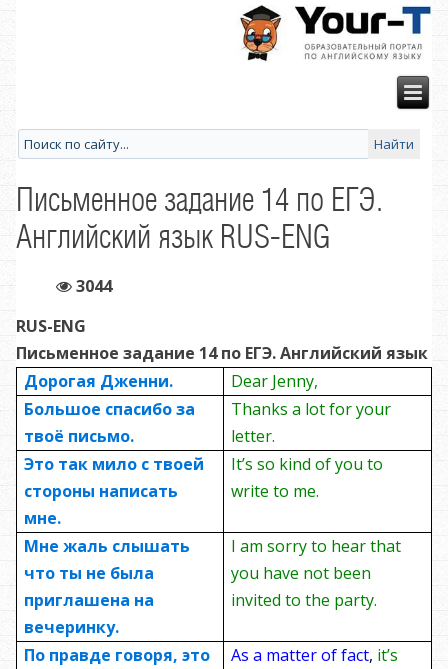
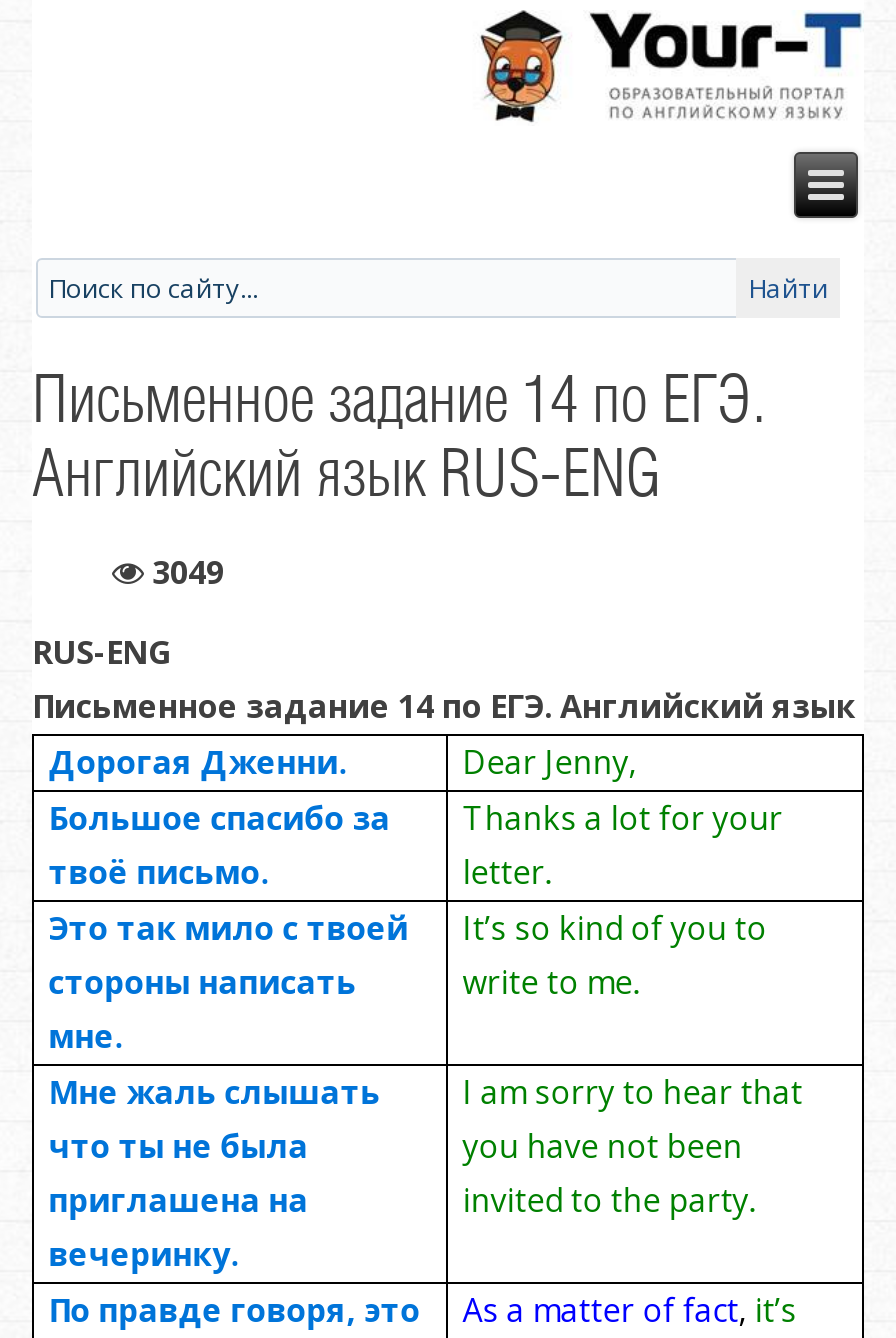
[76,275,112,297] 3044 -> [152,550,224,594] 3049

